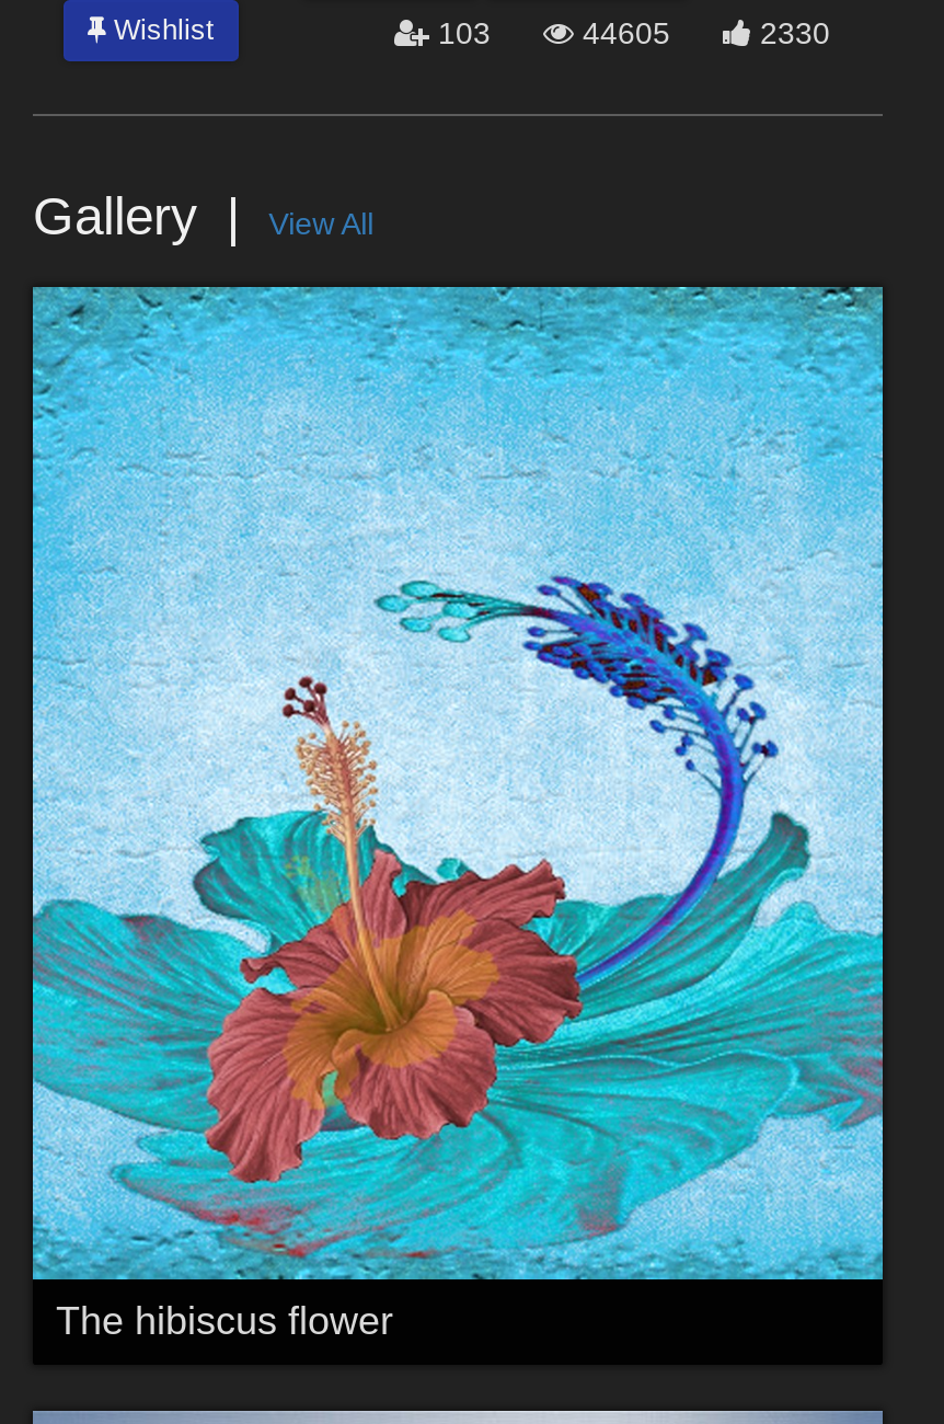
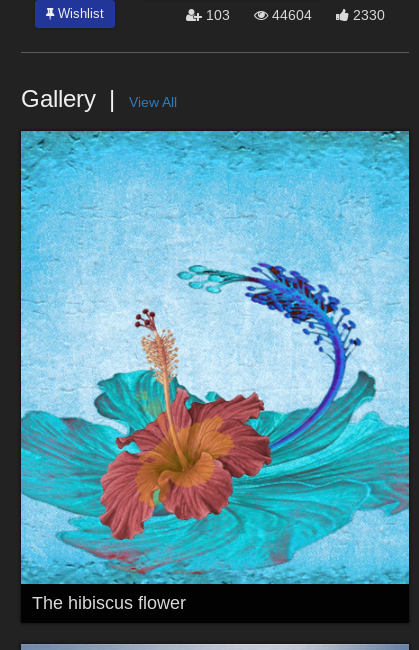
[574,16,670,51] 44605 -> [268,7,312,23] 44604

